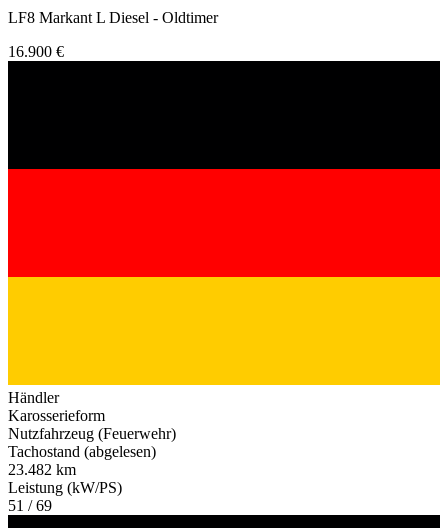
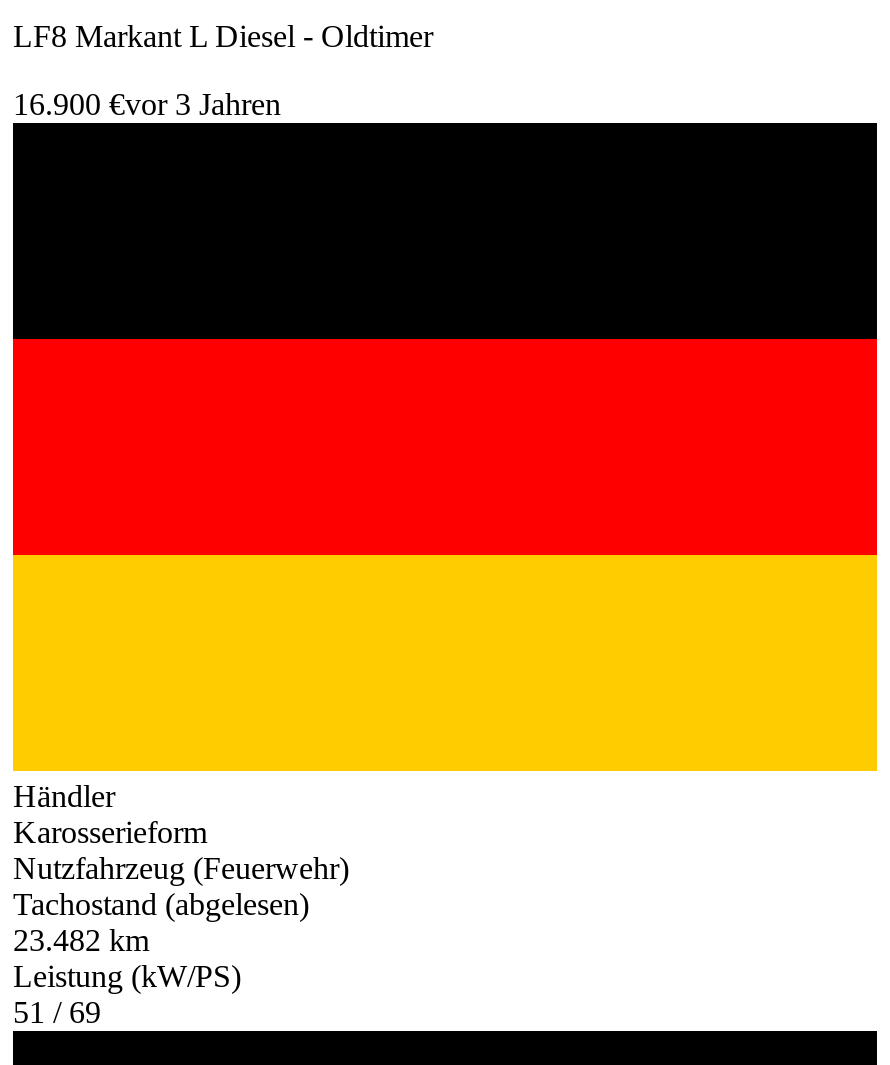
[8,43,64,60] 16.900 € -> [13,87,281,121] 16.900 €vor 3 Jahren

